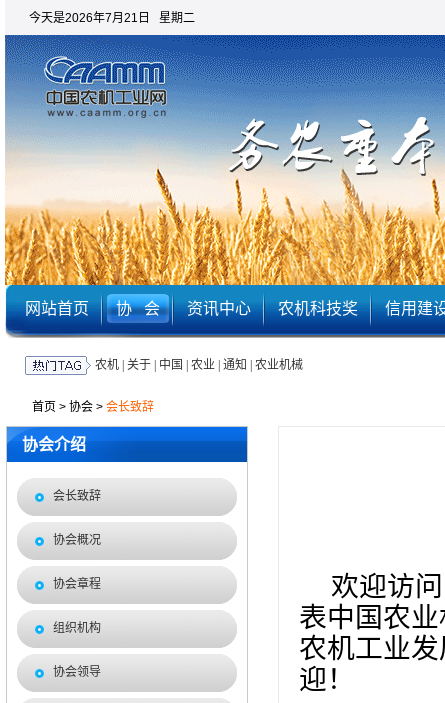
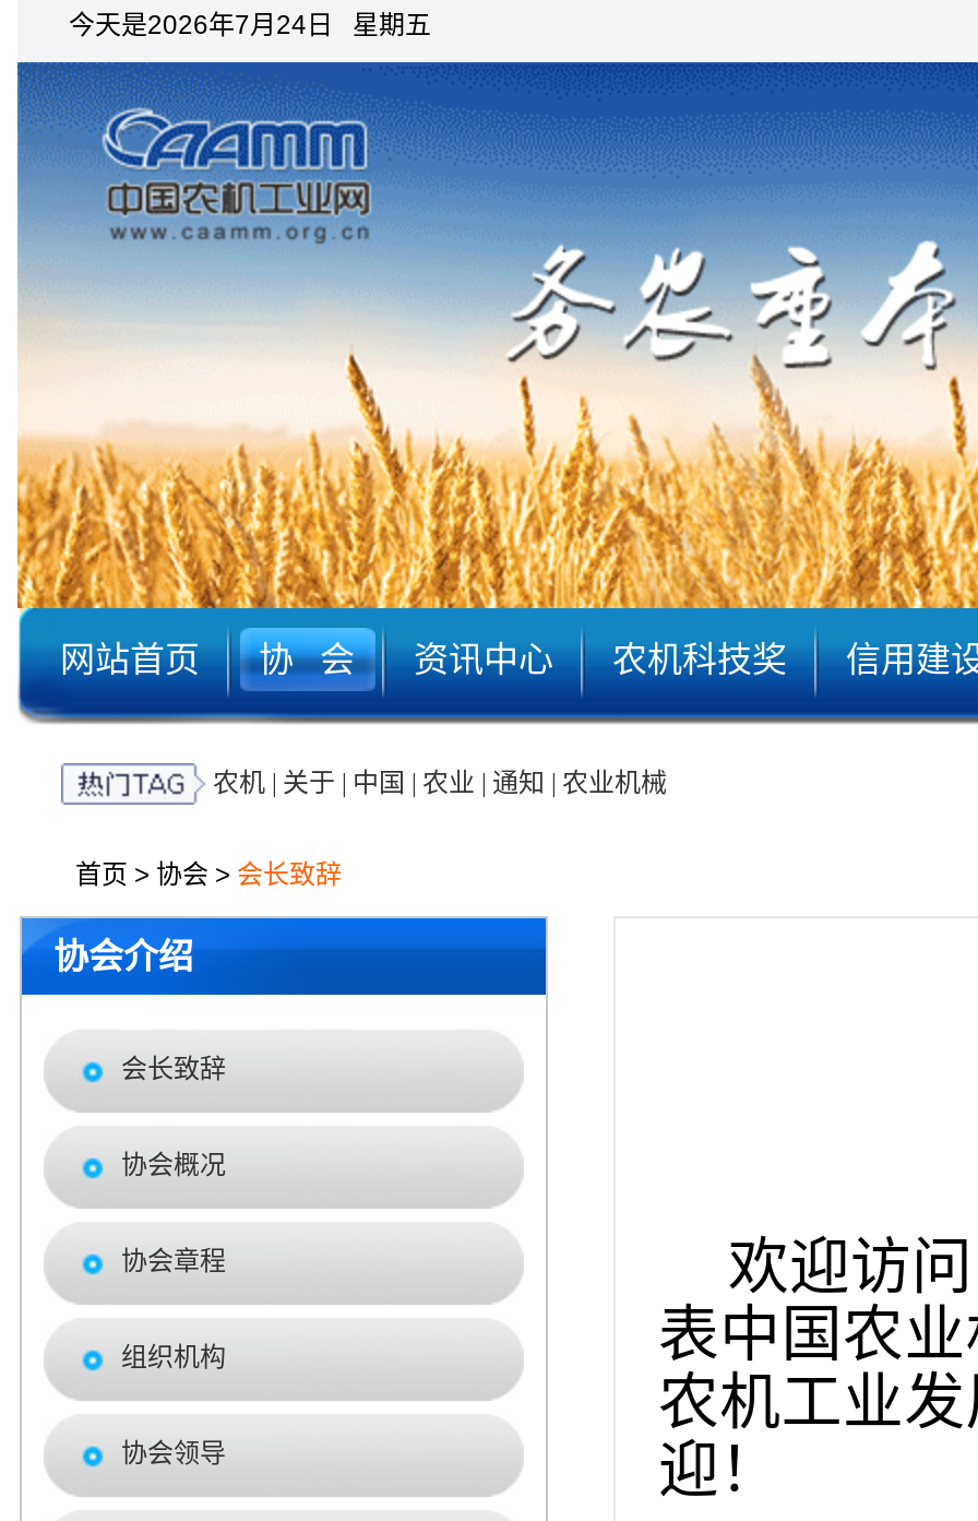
[19,11,194,25] 今天是2026年7月21日 星期二 -> [49,10,431,40] 今天是2026年7月24日 星期五

